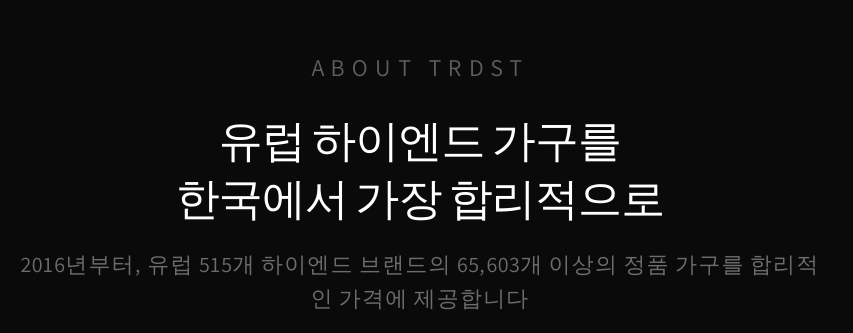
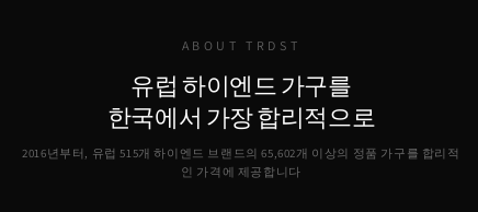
[21,251,819,279] 2016년부터, 유럽 515개 하이엔드 브랜드의 65,603개 이상의 정품 가구를 합리적 -> [22,146,460,161] 2016년부터, 유럽 515개 하이엔드 브랜드의 65,602개 이상의 정품 가구를 합리적

